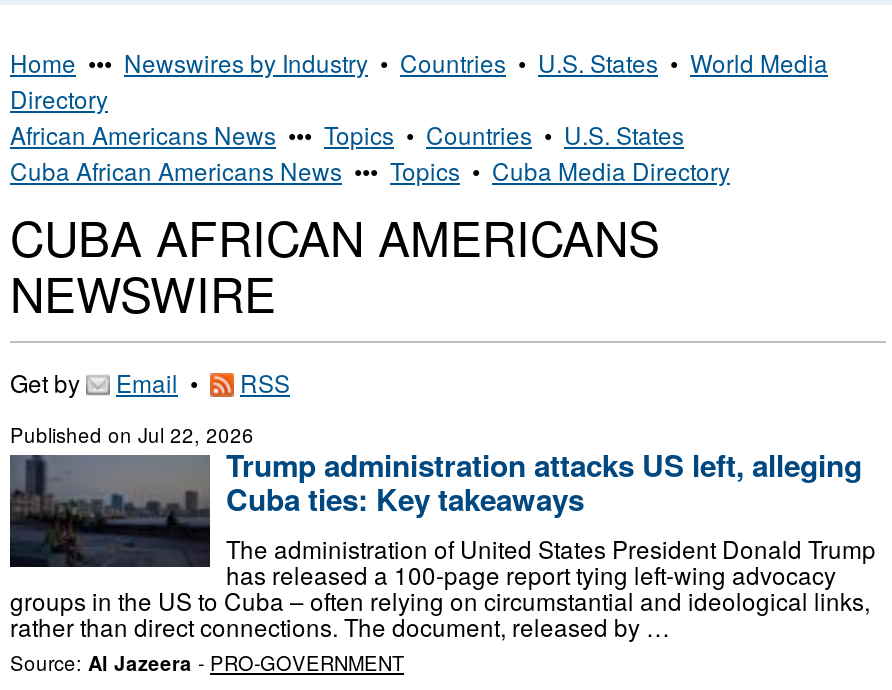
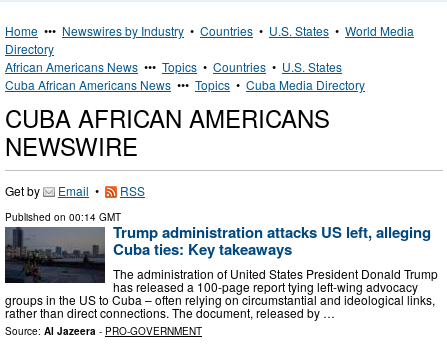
[10,420,254,448] Published on Jul 22, 2026 -> [5,210,121,224] Published on 00:14 GMT

